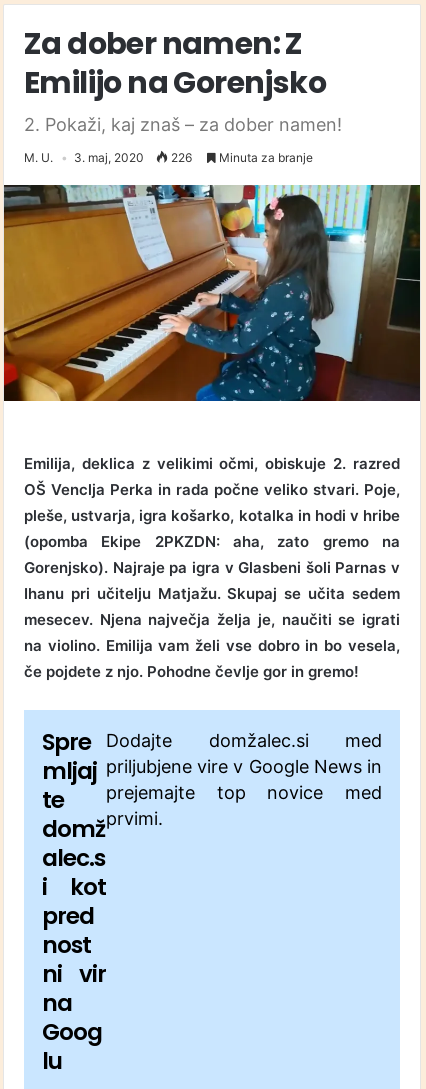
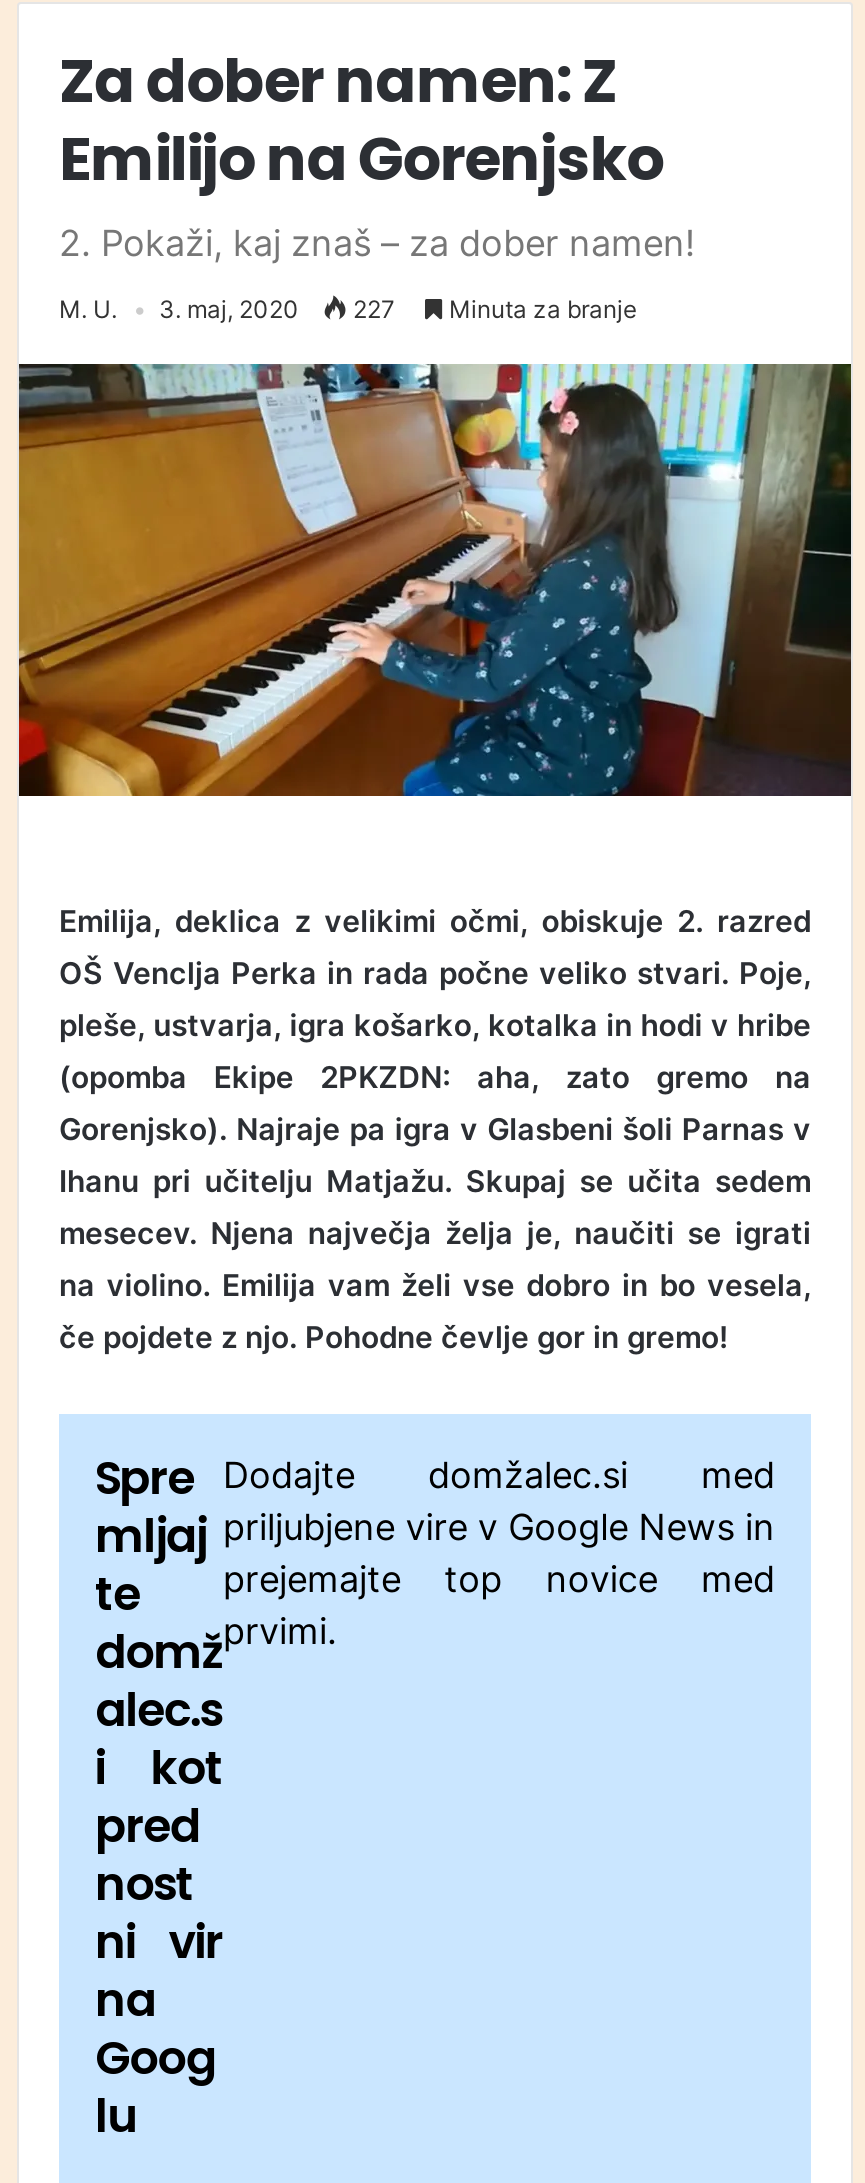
[24,150,313,165] M. U. 3. maj, 2020 226 Minuta za branje -> [59,295,637,325] M. U. 3. maj, 2020 227 Minuta za branje

